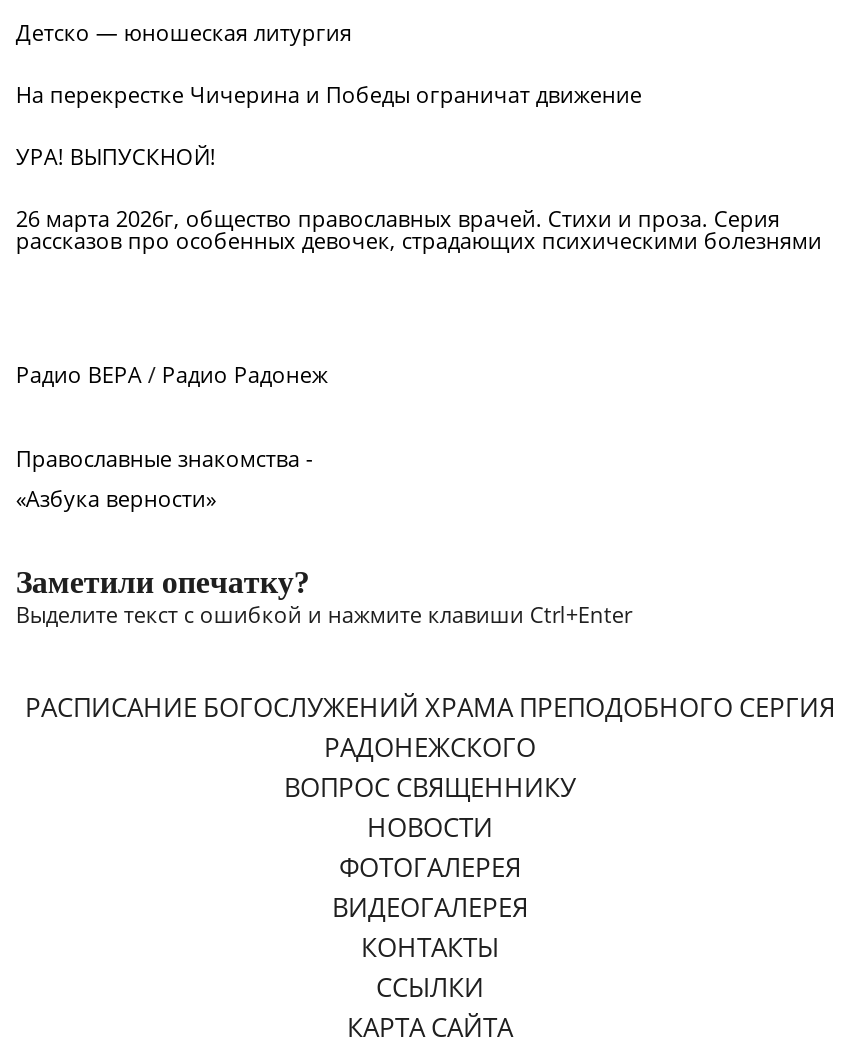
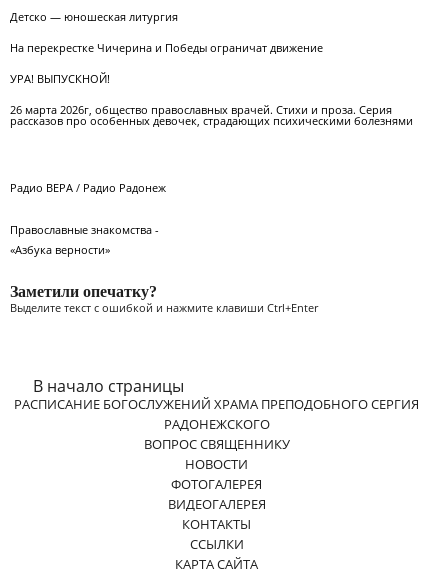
none -> [33,375,184,397] В начало страницы

